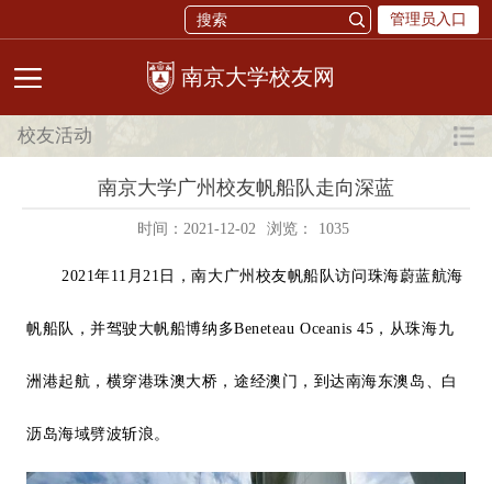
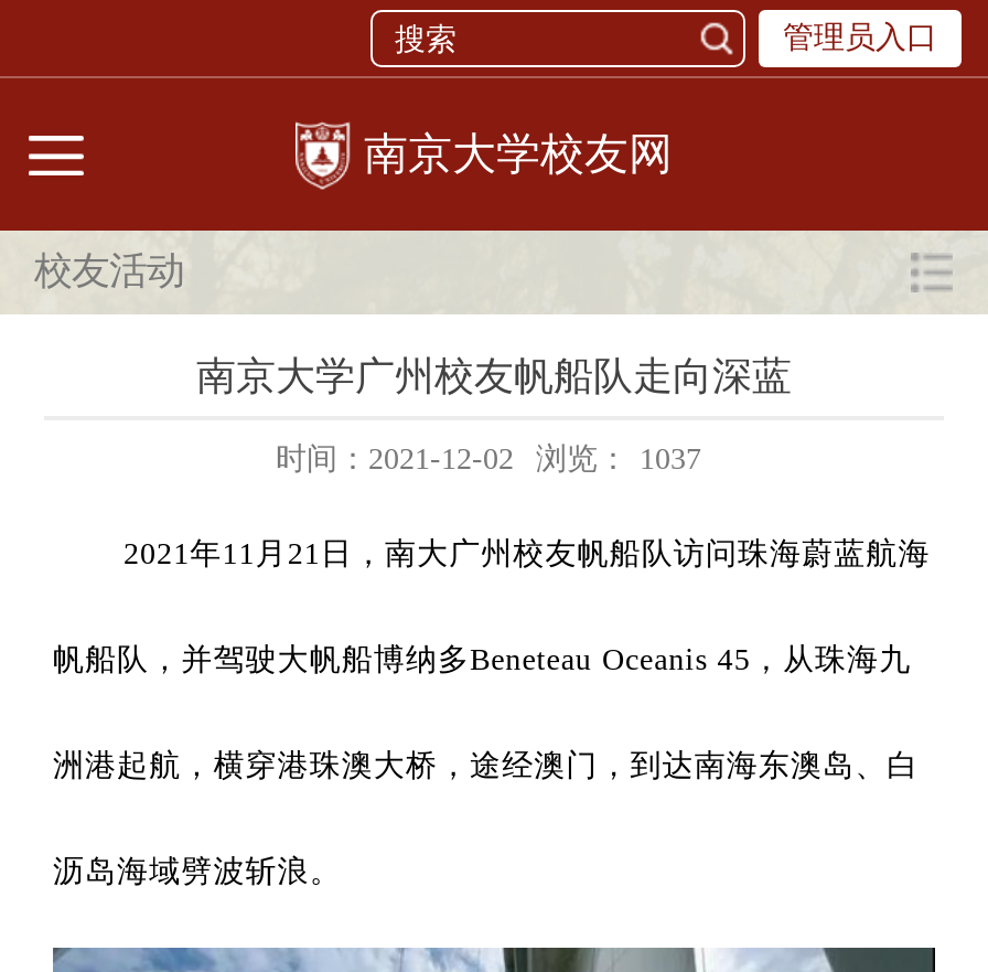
[137,221,349,238] 时间：2021-12-02 浏览： 1035 -> [276,443,701,476] 时间：2021-12-02 浏览： 1037

